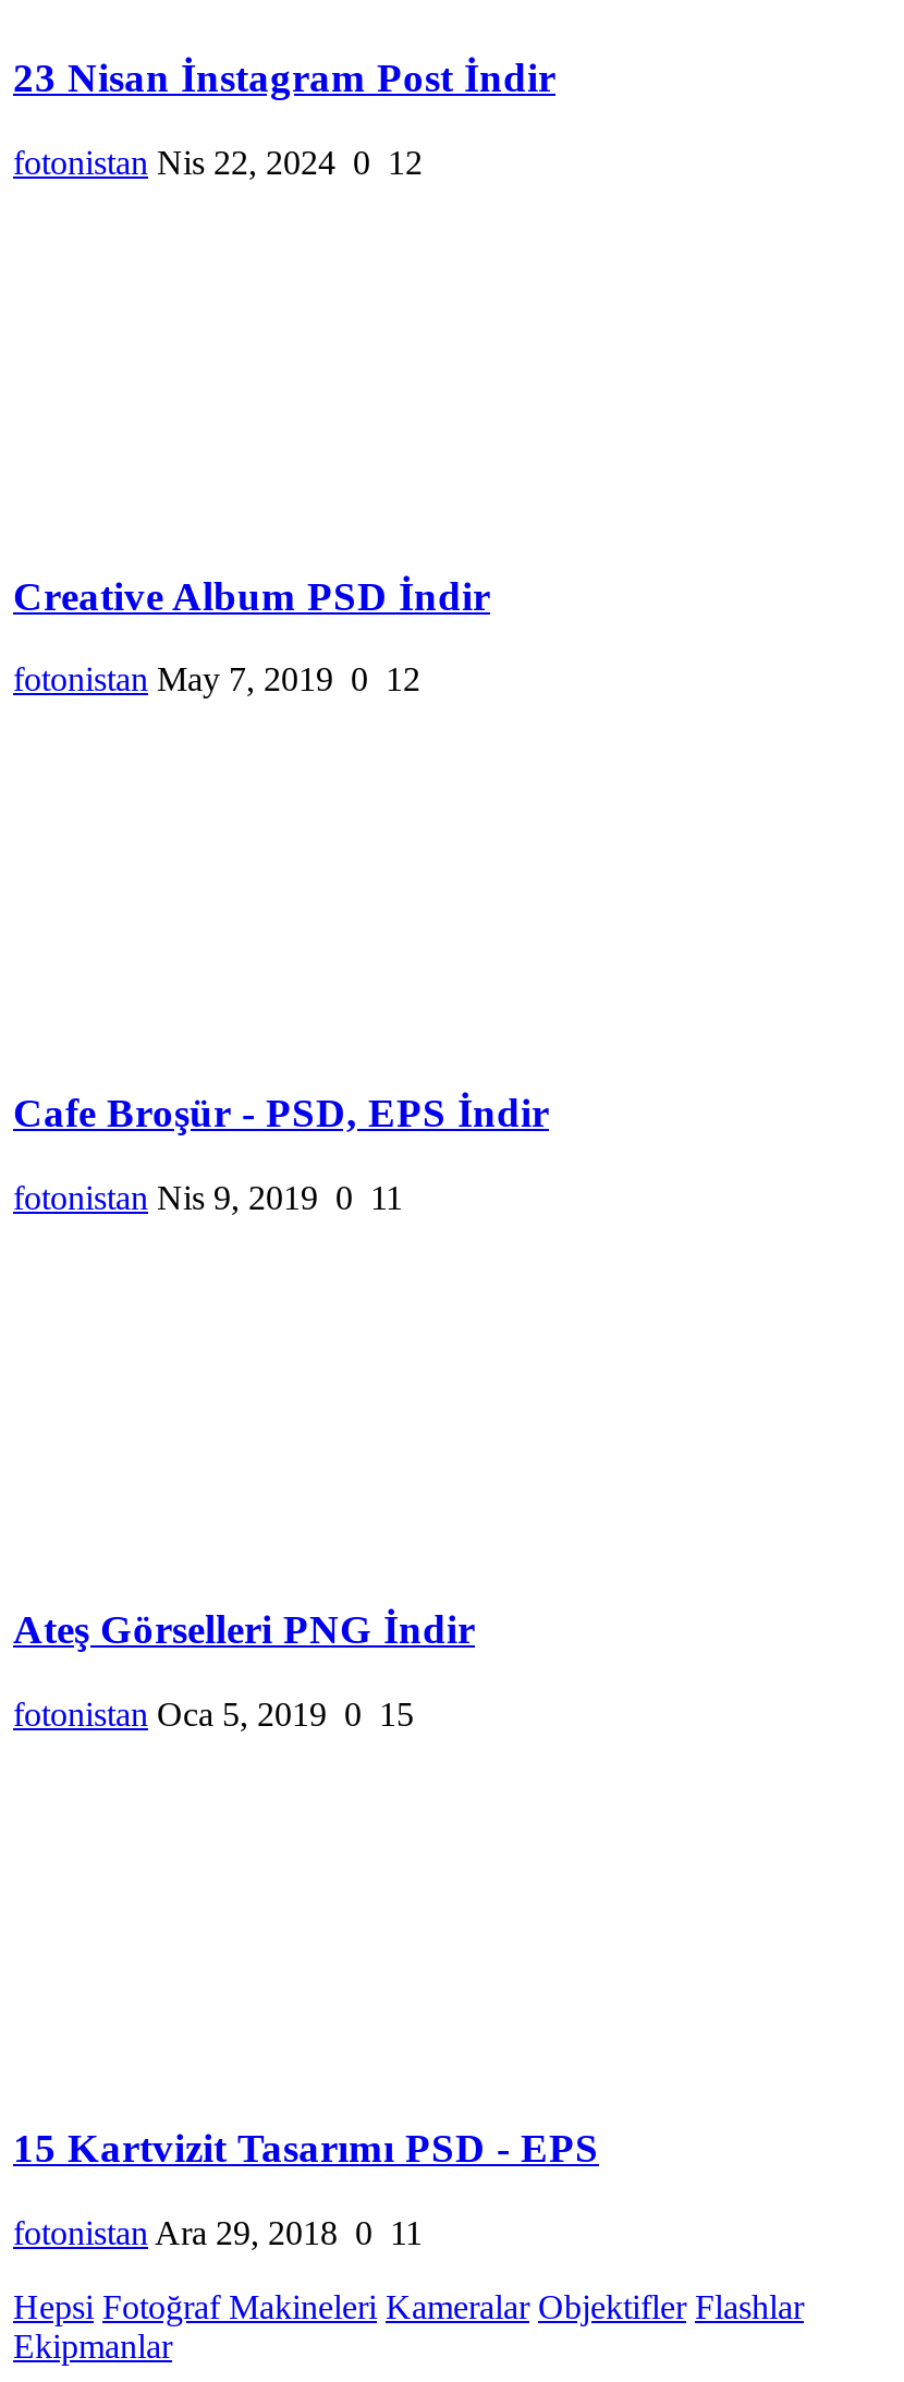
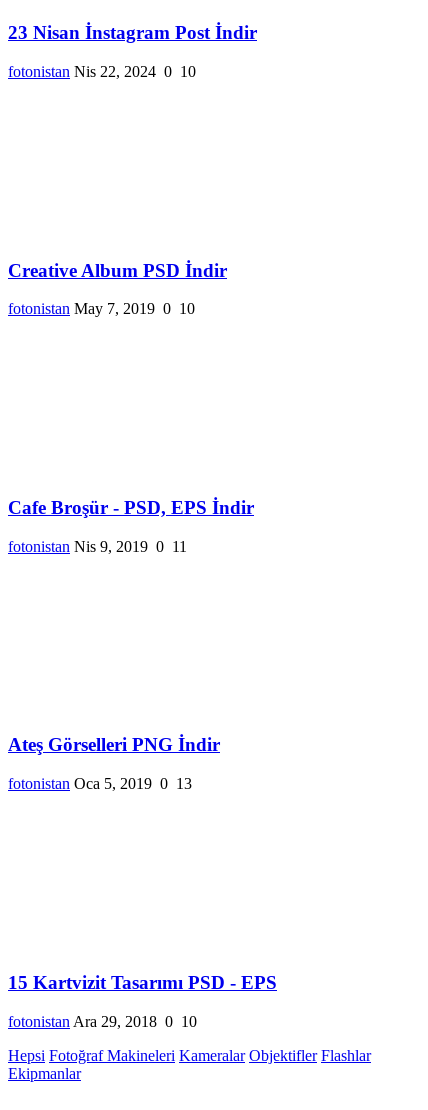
[13,143,423,180] fotonistan Nis 22, 2024 0 12 -> [8,63,196,80] fotonistan Nis 22, 2024 0 10
[13,661,420,698] fotonistan May 7, 2019 0 12 -> [8,300,195,317] fotonistan May 7, 2019 0 10
[13,1696,414,1733] fotonistan Oca 5, 2019 0 15 -> [8,775,192,792] fotonistan Oca 5, 2019 0 13
[13,2213,423,2250] fotonistan Ara 29, 2018 0 11 -> [8,1013,197,1030] fotonistan Ara 29, 2018 0 10

